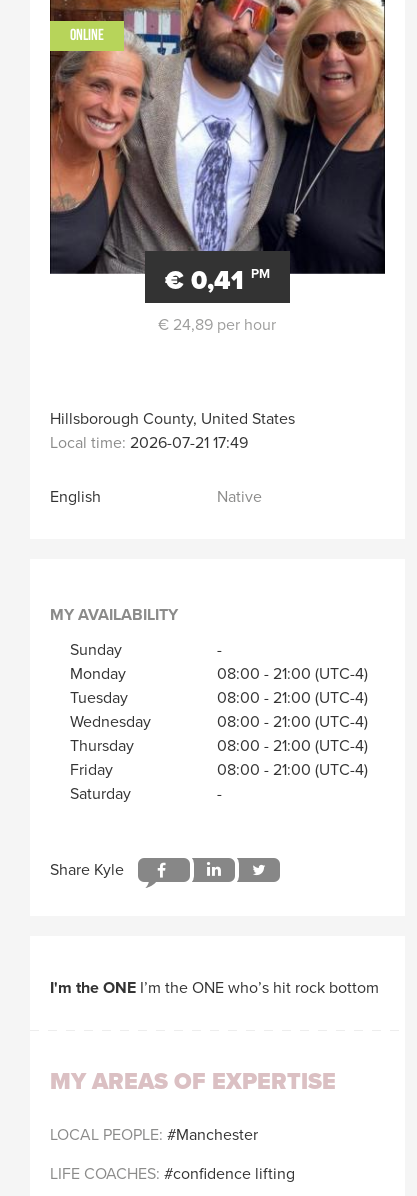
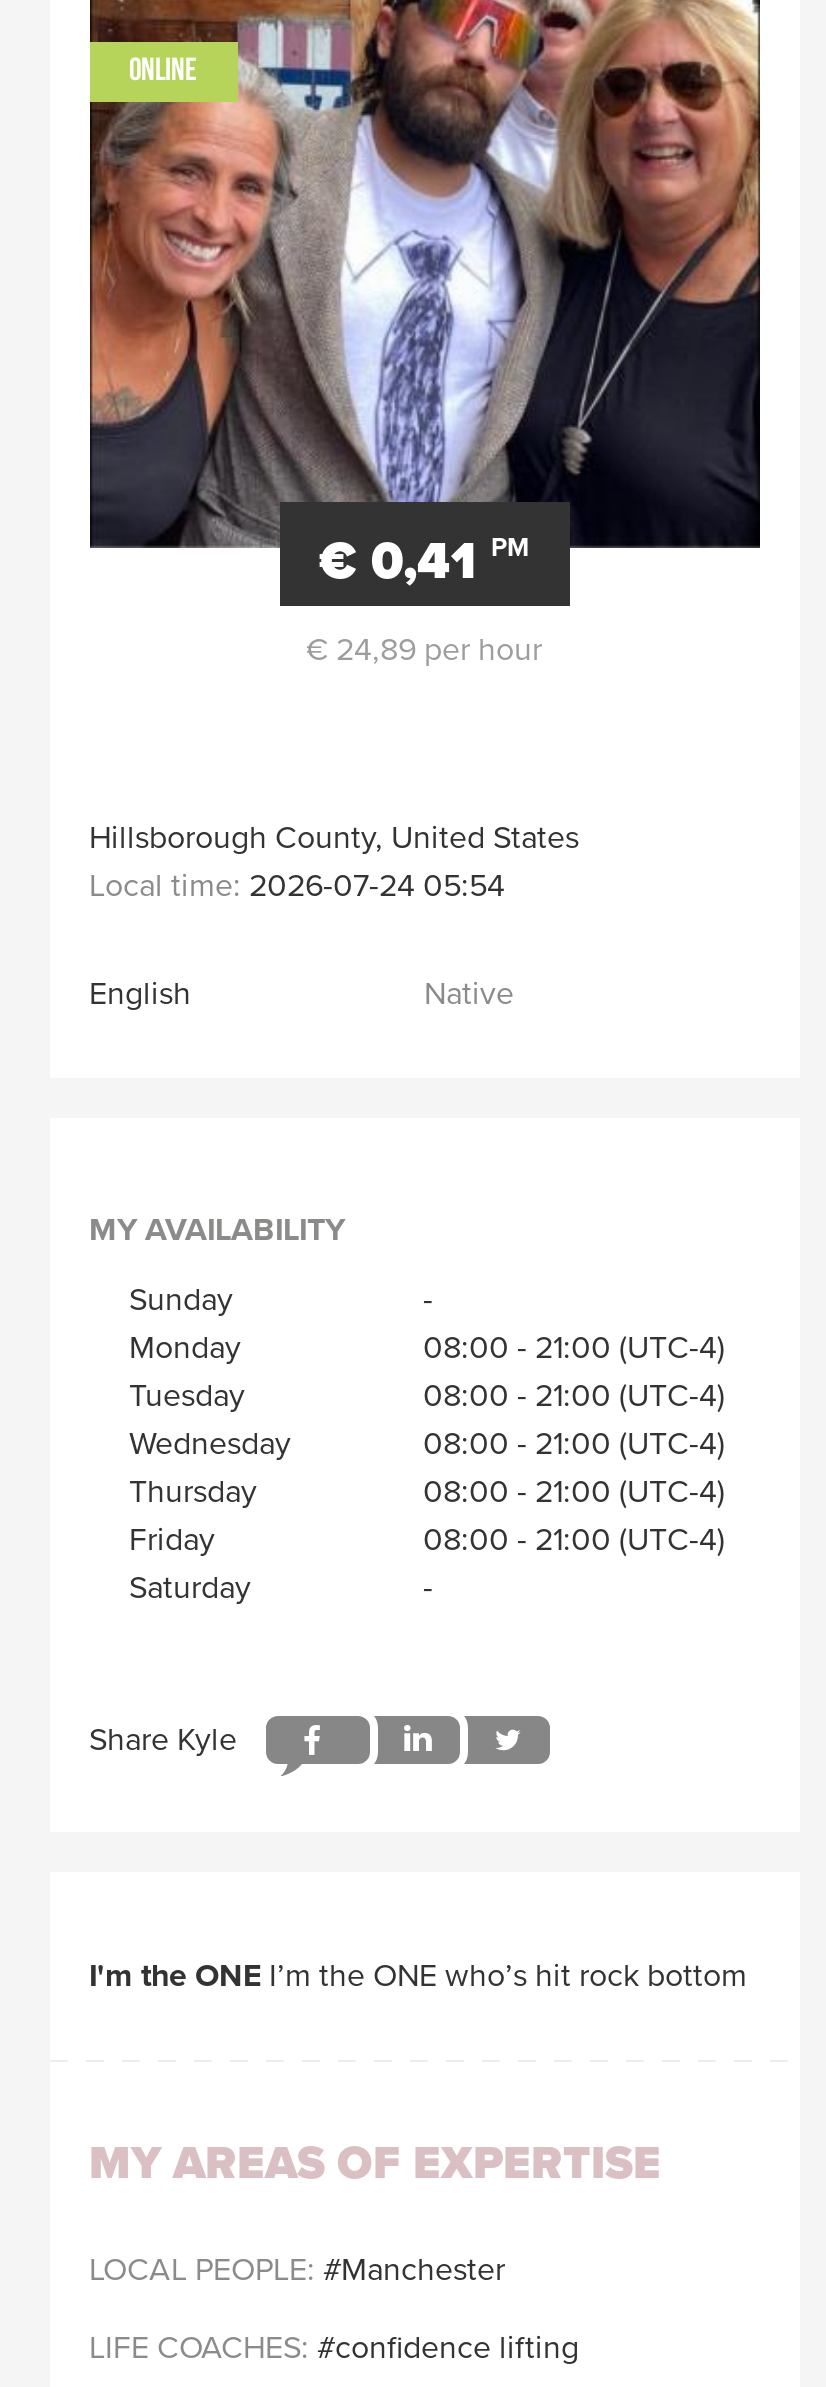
[49,431,247,454] Local time: 2026-07-21 17:49 -> [89,861,505,907] Local time: 2026-07-24 05:54

